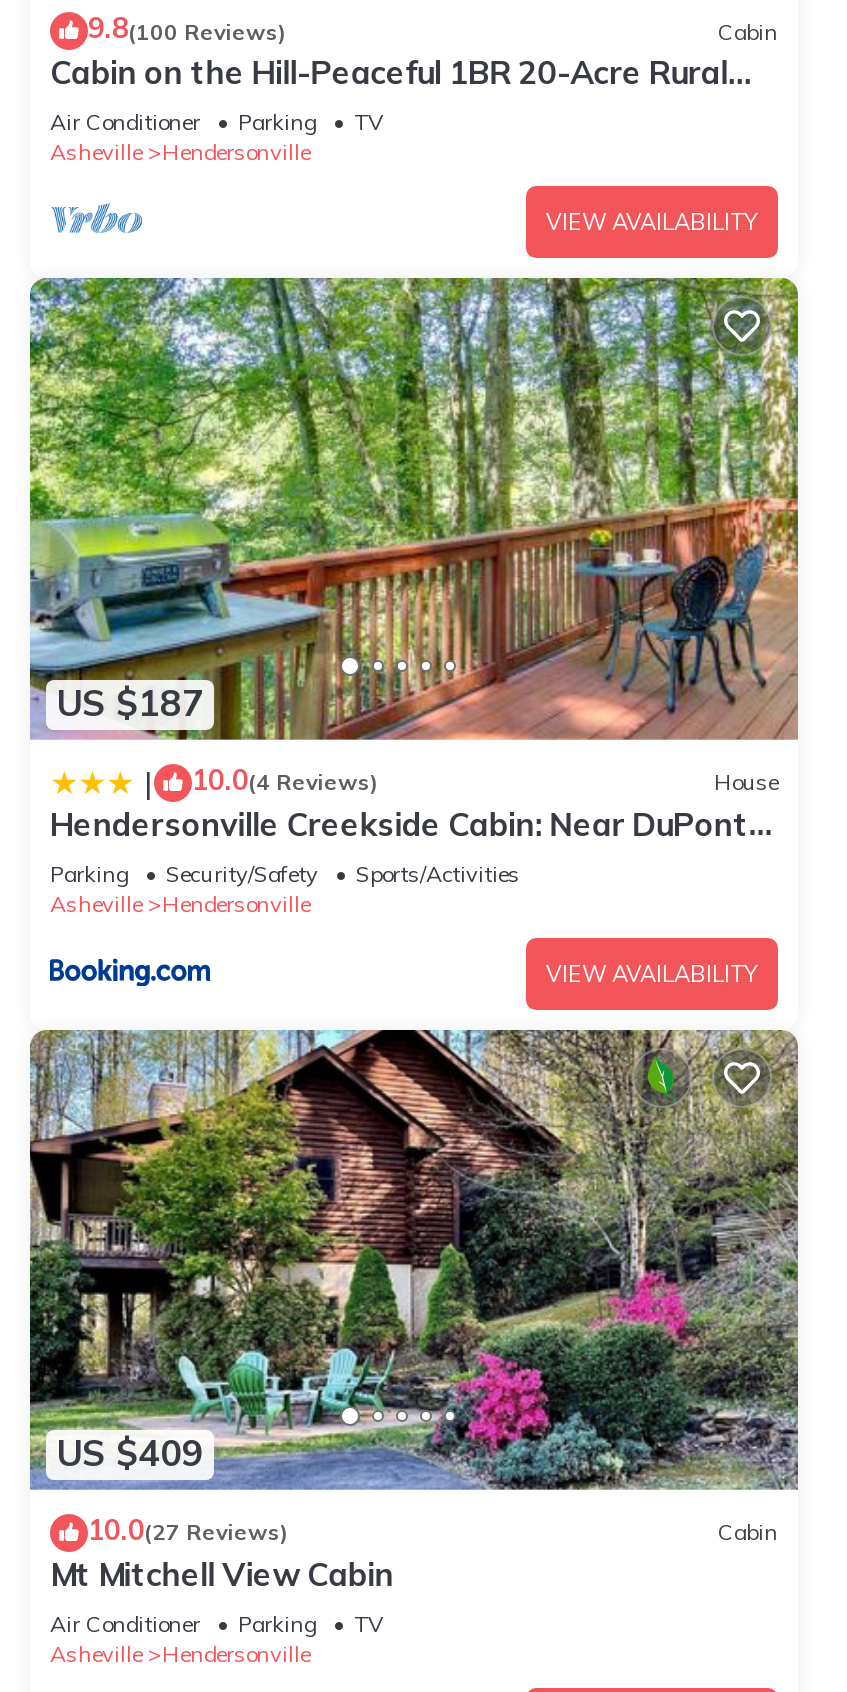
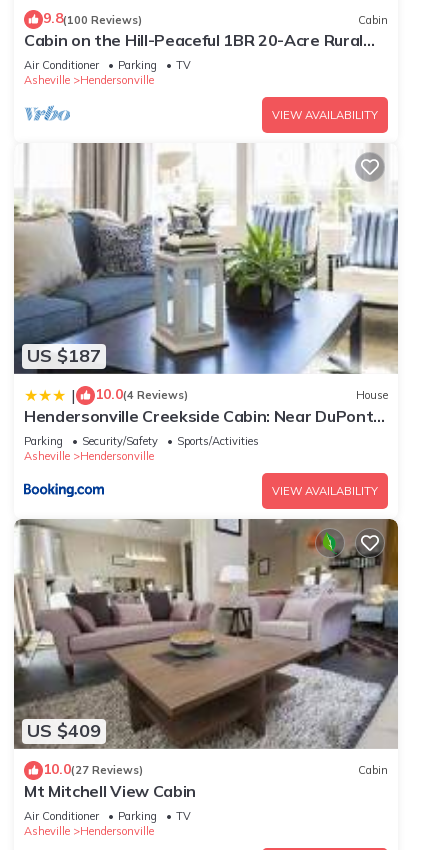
[28,276,800,742] [image] -> [13,142,399,375] [image]
[28,1028,798,1490] [image] -> [13,518,399,750] [image]

